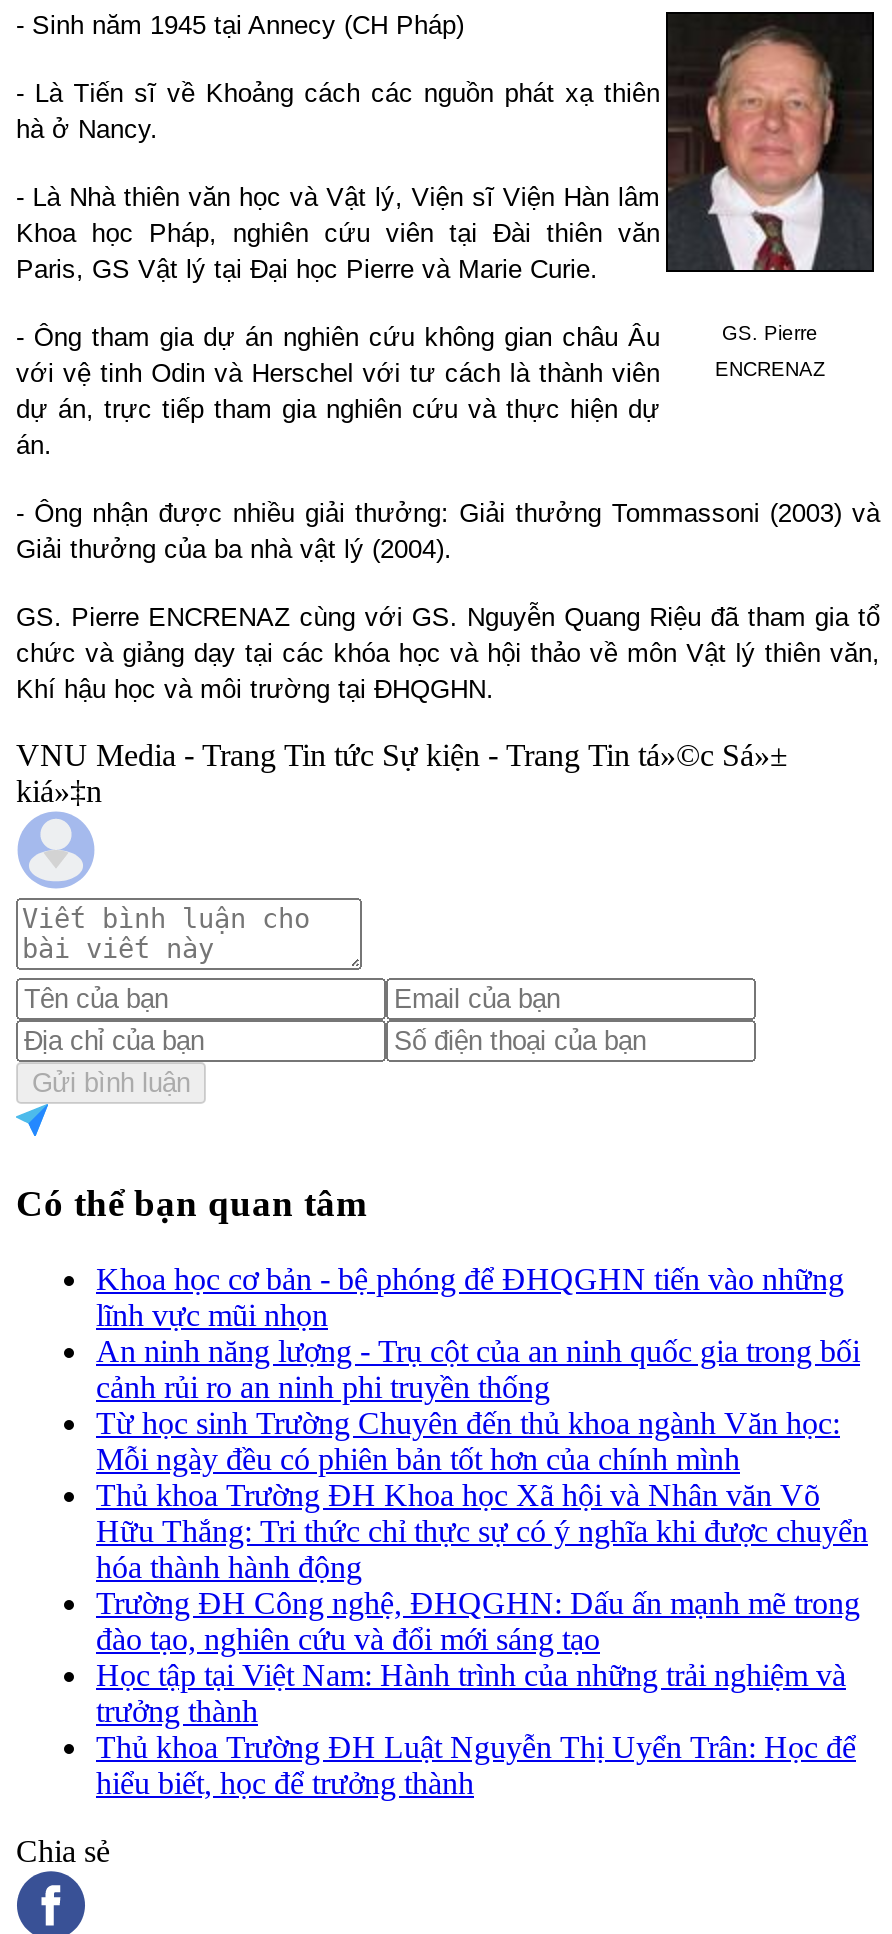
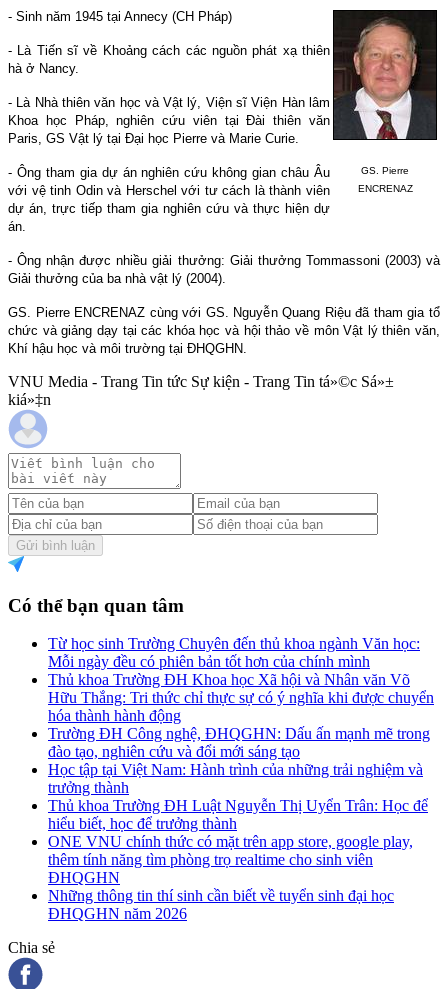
[96,1262,860,1404] Khoa học cơ bản - bệ phóng để ĐHQGHN tiến vào những | lĩnh vực mũi nhọn | An ninh năng lượng - Trụ cột của an ninh quốc gia trong bối | cảnh rủi ro an ninh phi truyền thống -> none
moved [96,1406,868,1800] -> [48,635,434,832]: Từ học sinh Trường Chuyên đến thủ khoa ngành Văn học: | Mỗi ngày đều có phiên bản tốt hơn của chính mình | Thủ khoa Trường ĐH Khoa học Xã hội và Nhân văn Võ | ... | Thủ khoa Trường ĐH Luật Nguyễn Thị Uyển Trân: Học để | hiểu biết, học để trưởng thành
none -> [48,833,413,922] ONE VNU chính thức có mặt trên app store, google play, | thêm tính năng tìm phòng trọ realtime cho sinh viên | ĐHQGHN | Những thông tin thí sinh cần biết về tuyển sinh đại học | ĐHQGHN năm 2026

